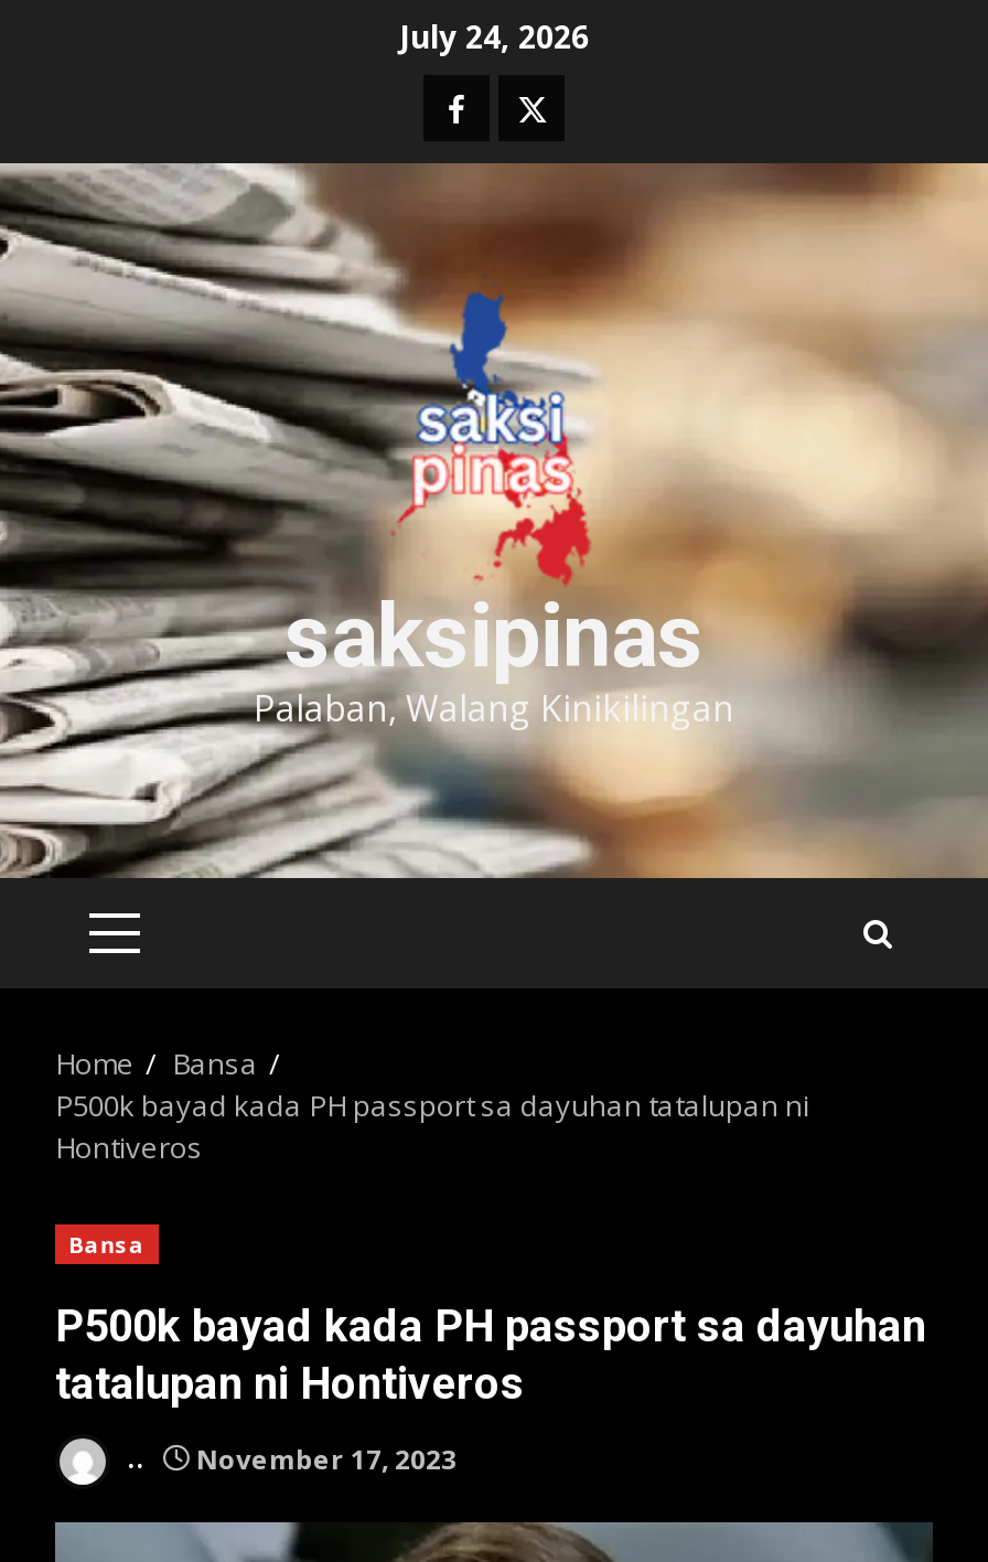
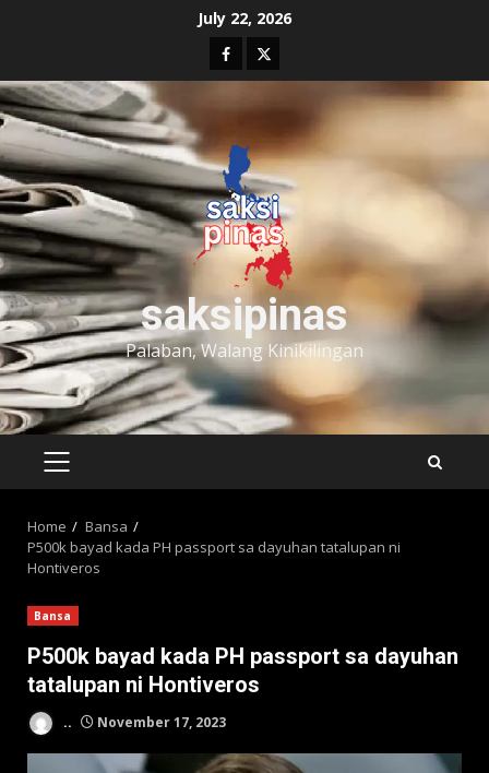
[399,15,589,57] July 24, 2026 -> [198,8,291,28] July 22, 2026

